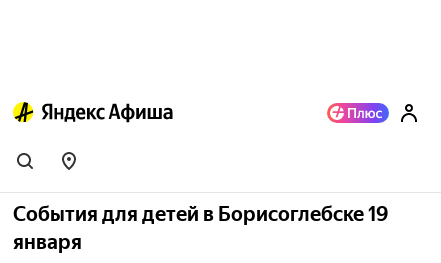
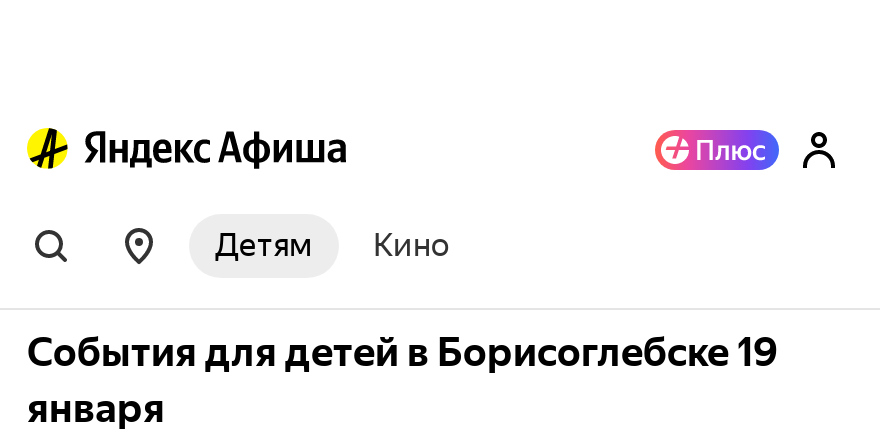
none -> [215,226,449,264] Детям | Кино

